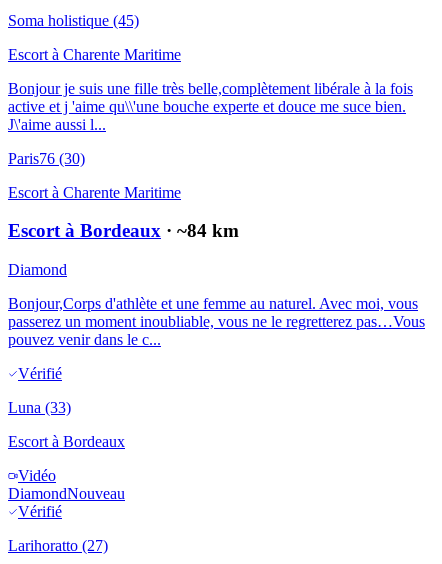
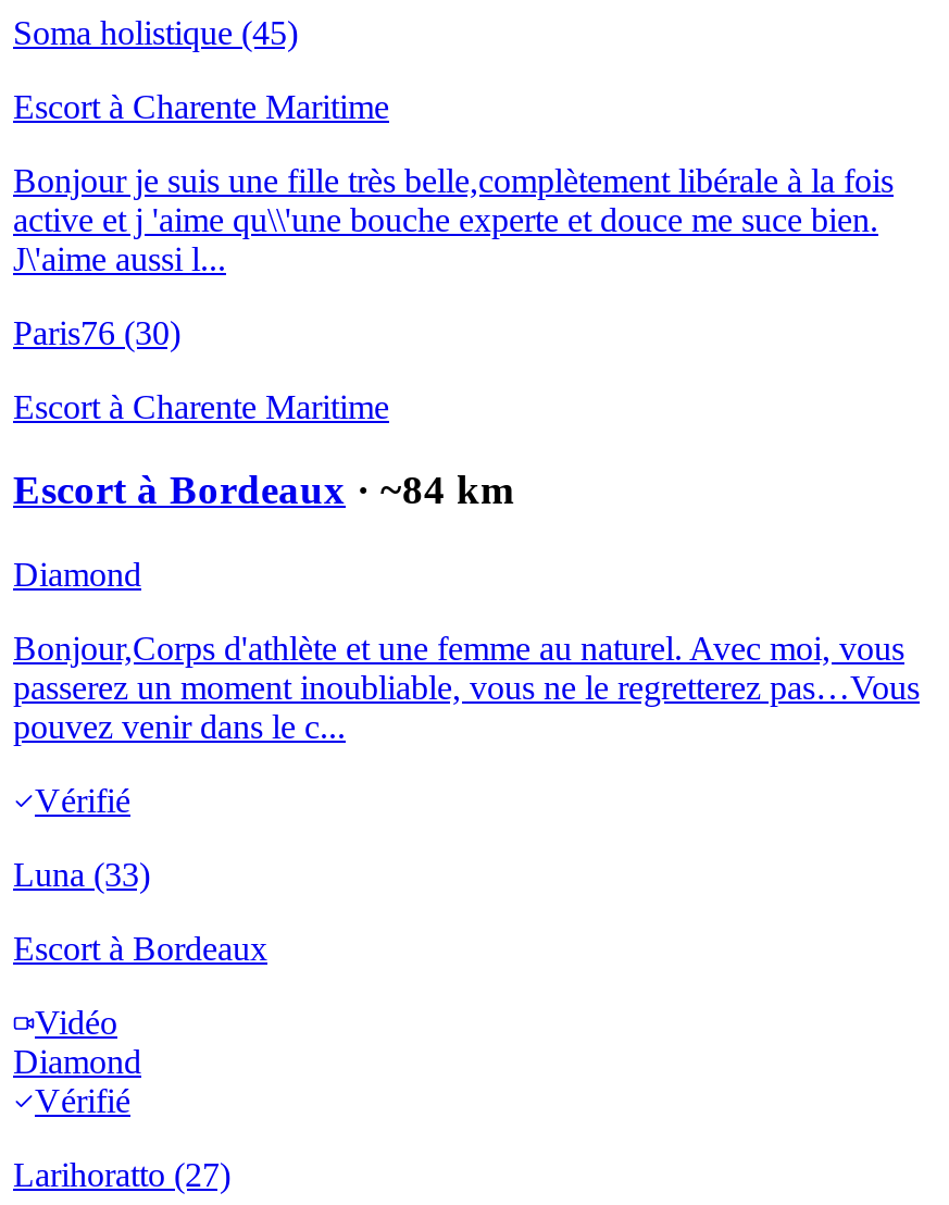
[8,485,125,502] DiamondNouveau -> [13,1043,141,1080] Diamond

